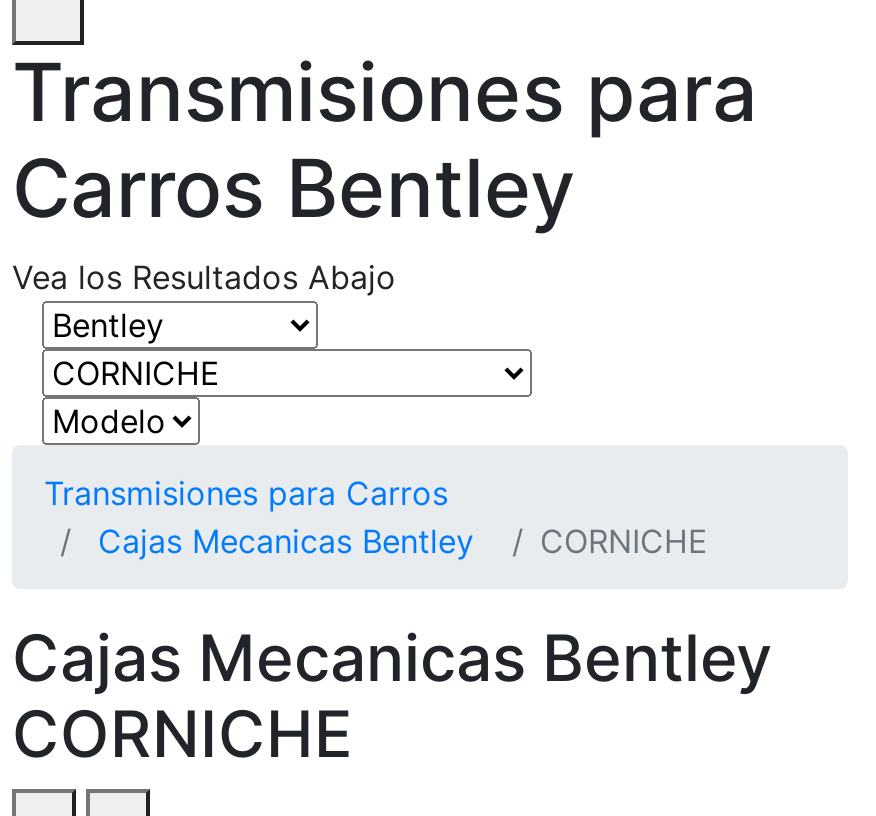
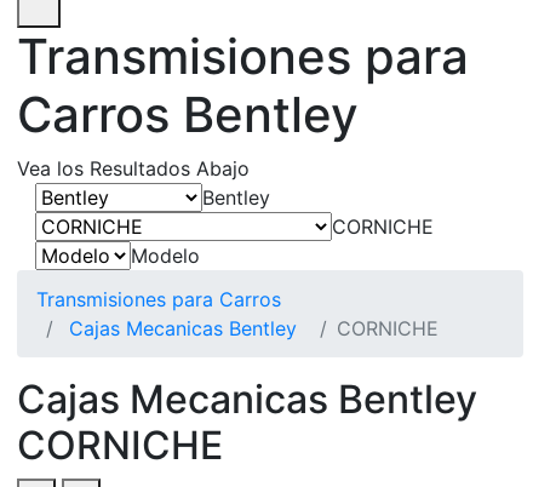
none -> [131,185,434,268] Bentley | CORNICHE | Modelo

